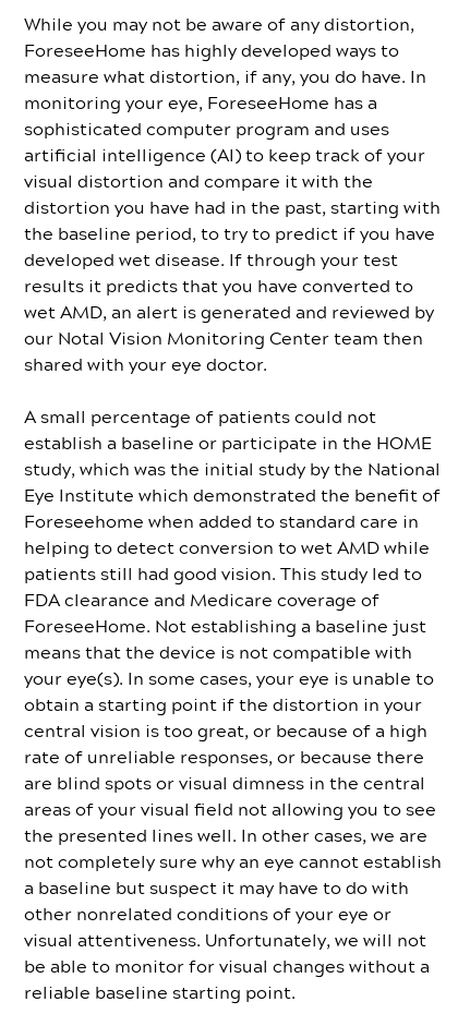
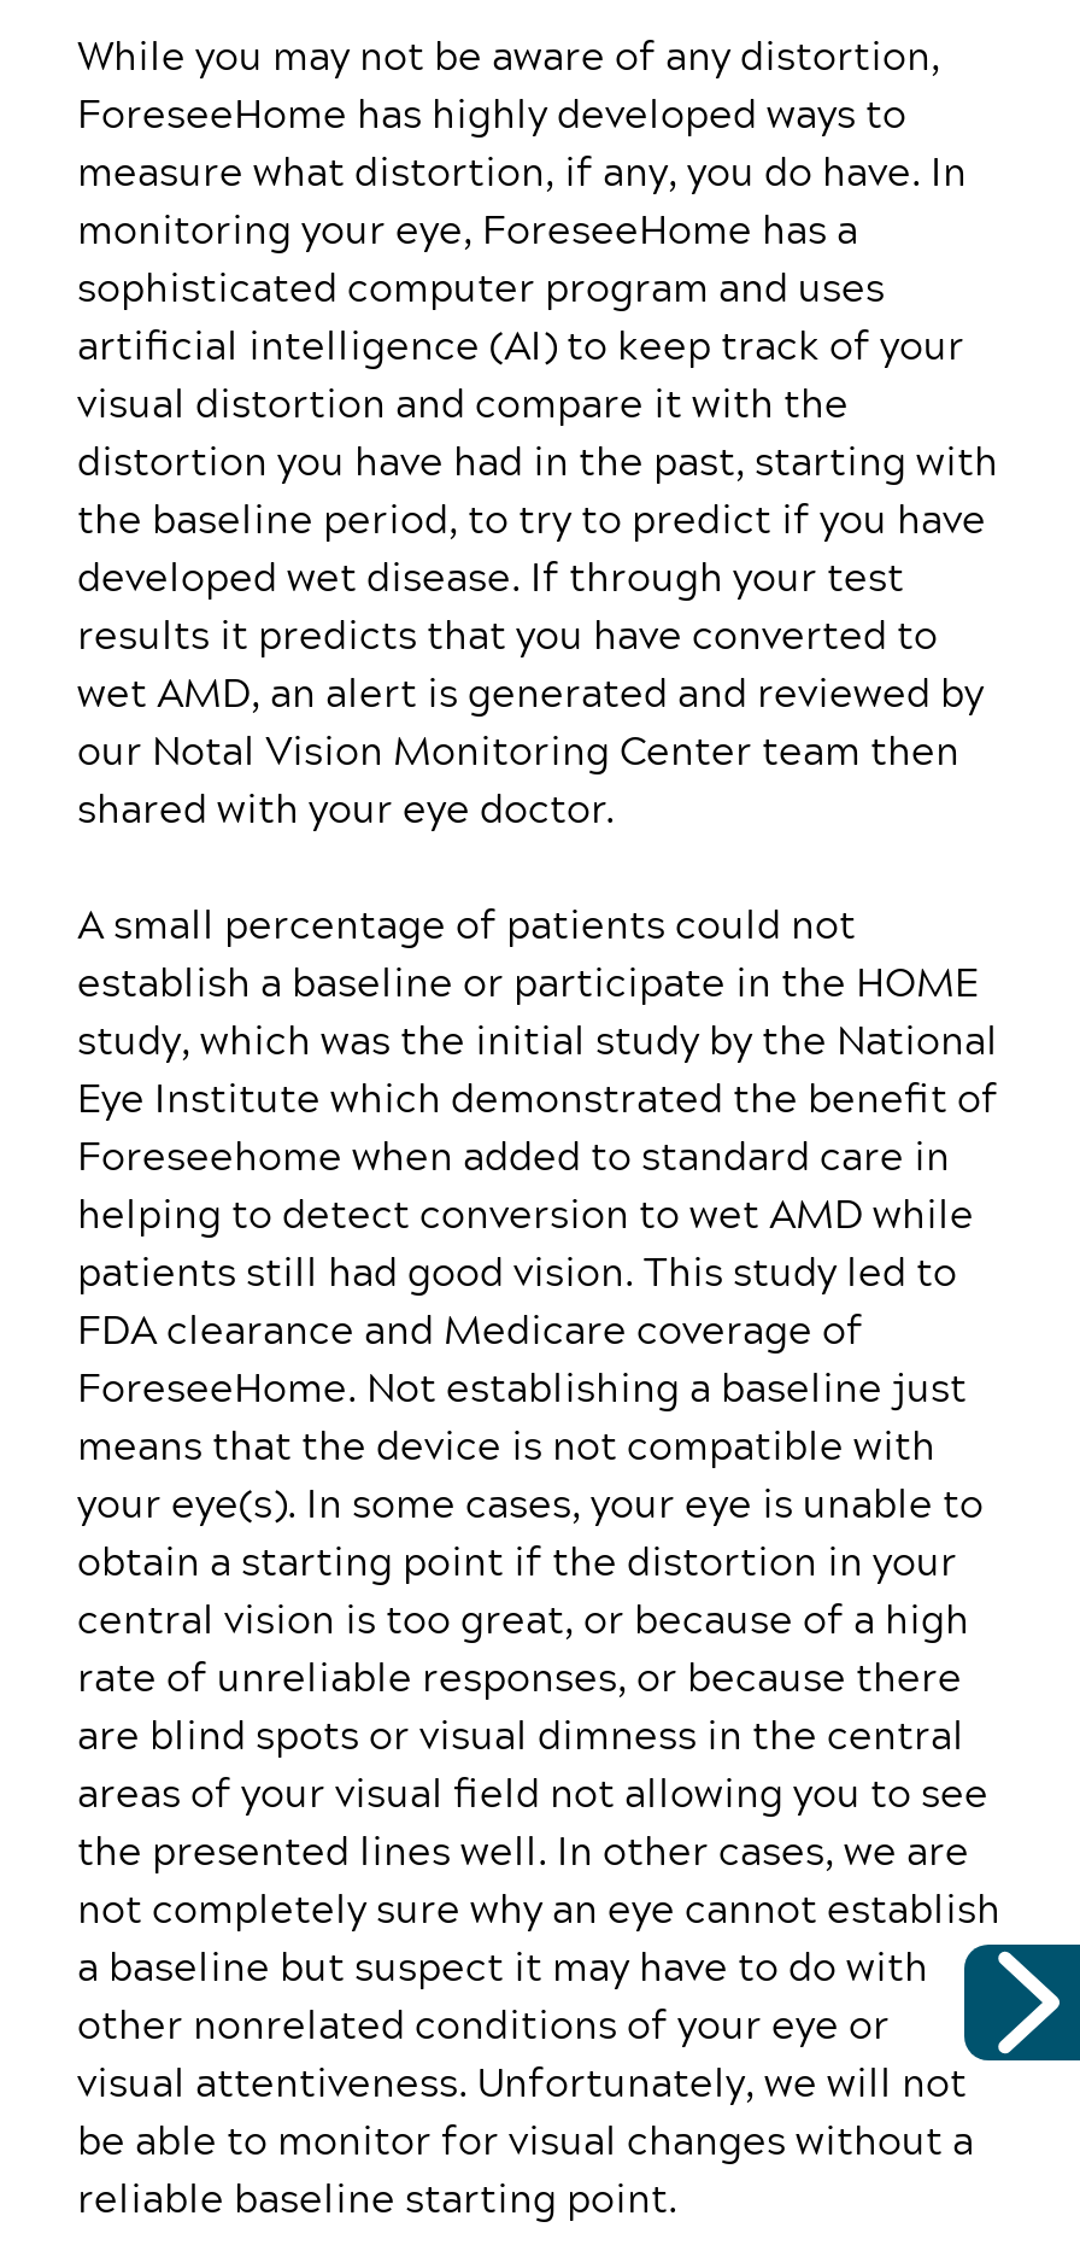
none -> [962,1942,1073,2063] [image]

